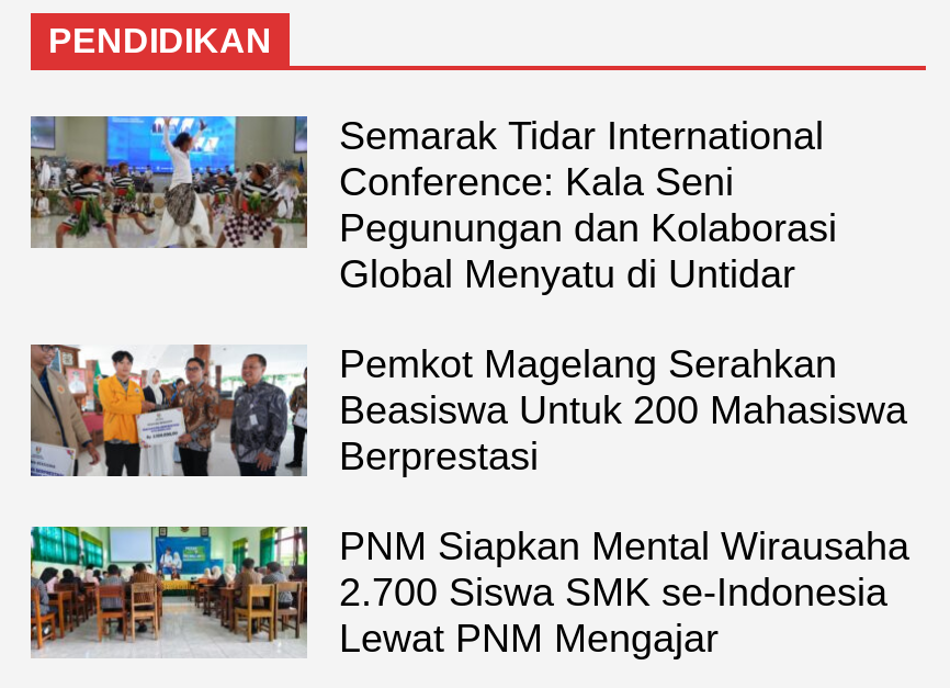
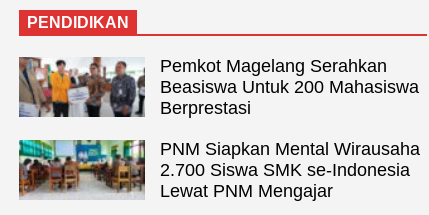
[29,113,837,295] [image] | Semarak Tidar International | Conference: Kala Seni | Pegunungan dan Kolaborasi | Global Menyatu di Untidar -> none

